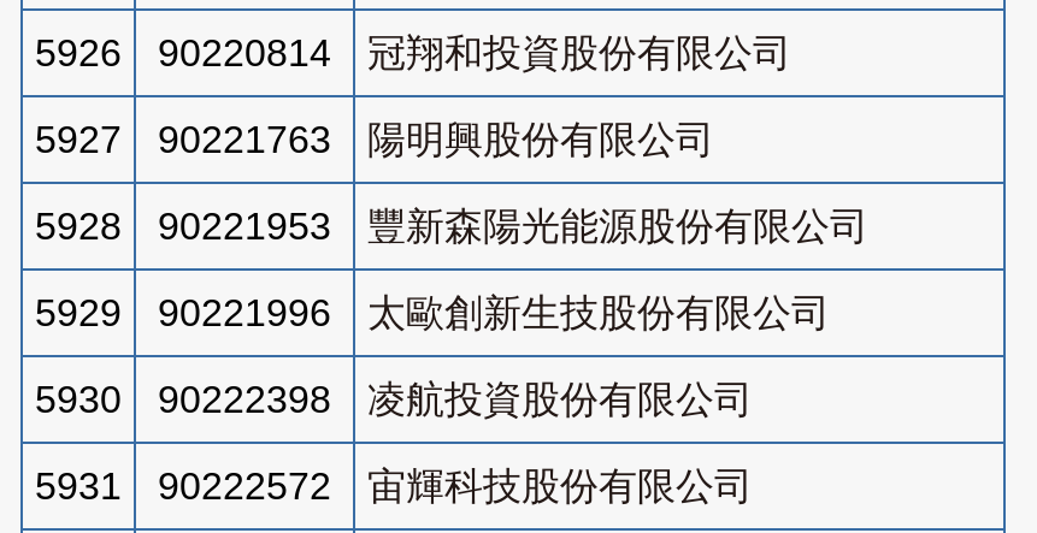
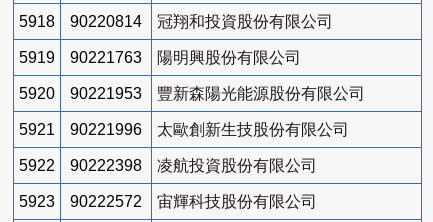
[35,32,791,73] 5926 90220814 冠翔和投資股份有限公司 -> [19,13,333,30] 5918 90220814 冠翔和投資股份有限公司
[35,119,714,160] 5927 90221763 陽明興股份有限公司 -> [19,49,301,66] 5919 90221763 陽明興股份有限公司
[35,205,868,246] 5928 90221953 豐新森陽光能源股份有限公司 -> [19,85,365,102] 5920 90221953 豐新森陽光能源股份有限公司
[35,292,830,333] 5929 90221996 太歐創新生技股份有限公司 -> [19,121,349,138] 5921 90221996 太歐創新生技股份有限公司
[35,379,753,420] 5930 90222398 凌航投資股份有限公司 -> [19,157,317,174] 5922 90222398 凌航投資股份有限公司
[35,465,753,506] 5931 90222572 宙輝科技股份有限公司 -> [19,193,317,210] 5923 90222572 宙輝科技股份有限公司

